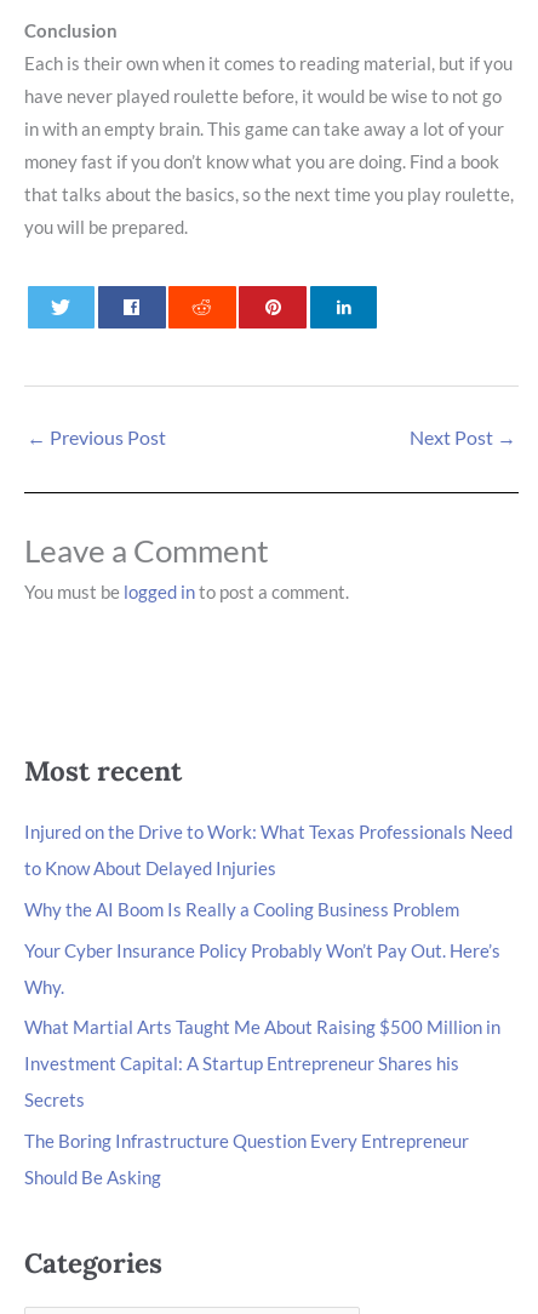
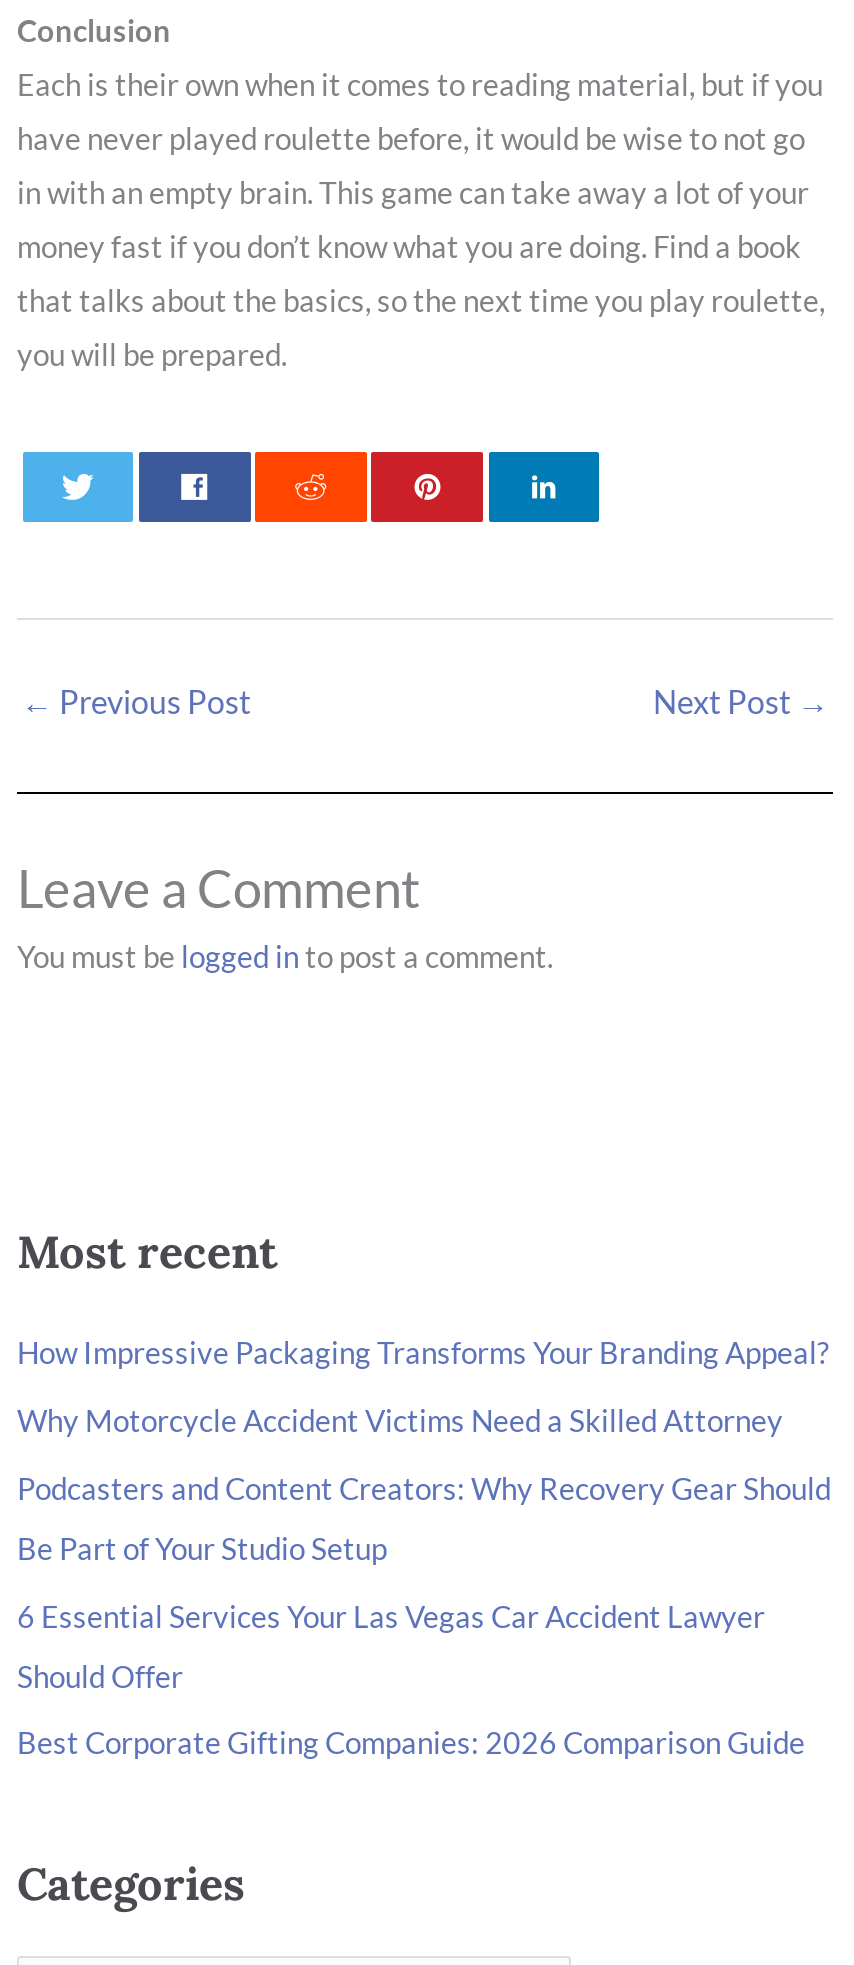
[24,821,513,1188] Injured on the Drive to Work: What Texas Professionals Need | to Know About Delayed Injuries | Why the AI Boom Is Really a Cooling Business Problem | Your Cyber Insurance Policy Probably Won’t Pay Out. Here’s | Why. | What Martial Arts Taught Me About Raising $500 Million in | Investment Capital: A Startup Entrepreneur Shares his | Secrets | The Boring Infrastructure Question Every Entrepreneur | Should Be Asking -> [17,1334,831,1760] How Impressive Packaging Transforms Your Branding Appeal? | Why Motorcycle Accident Victims Need a Skilled Attorney | Podcasters and Content Creators: Why Recovery Gear Should | Be Part of Your Studio Setup | 6 Essential Services Your Las Vegas Car Accident Lawyer | Should Offer | Best Corporate Gifting Companies: 2026 Comparison Guide

